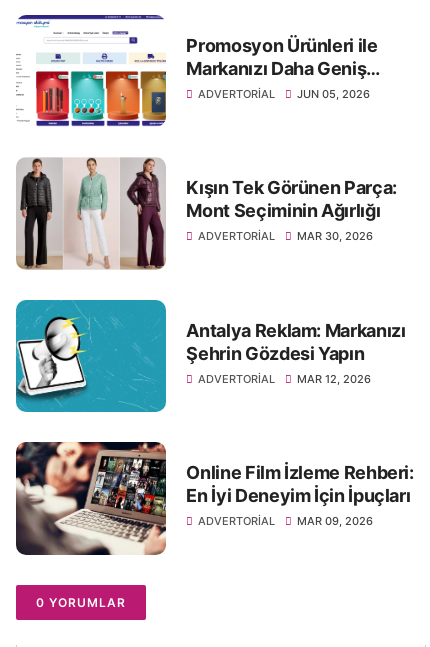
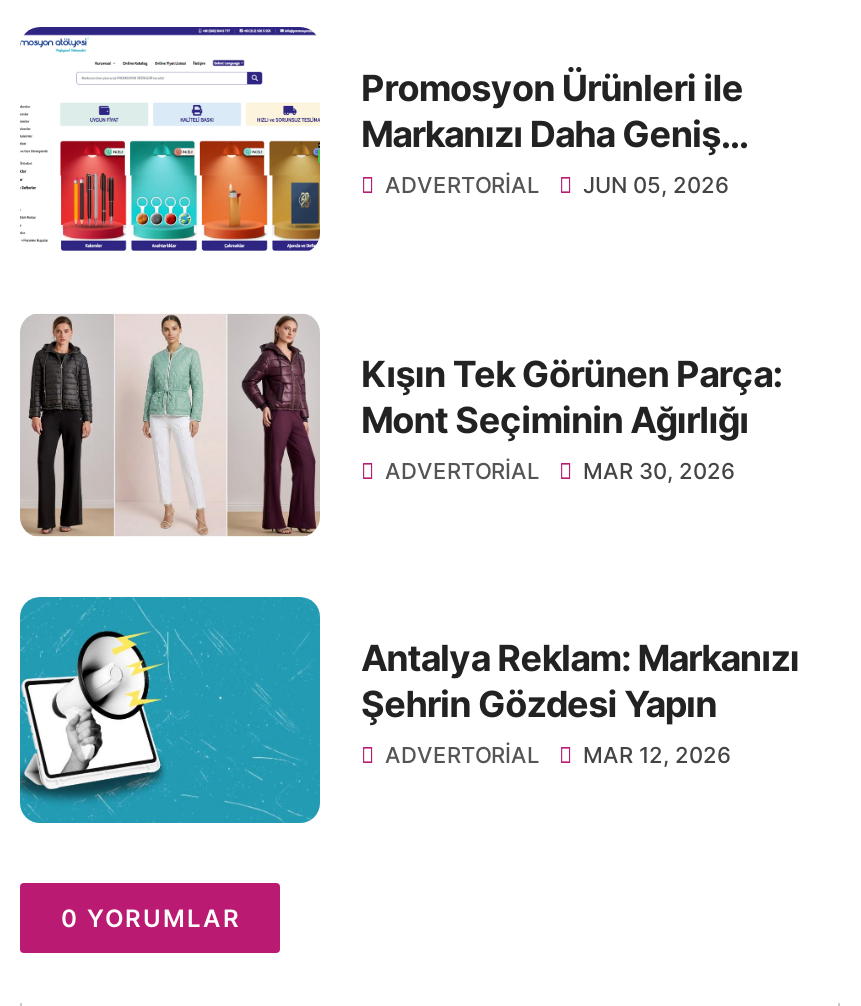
[15,441,414,556] [image] | Online Film İzleme Rehberi: | En İyi Deneyim İçin İpuçları | ADVERTORIAL | MAR 09, 2026 -> none

